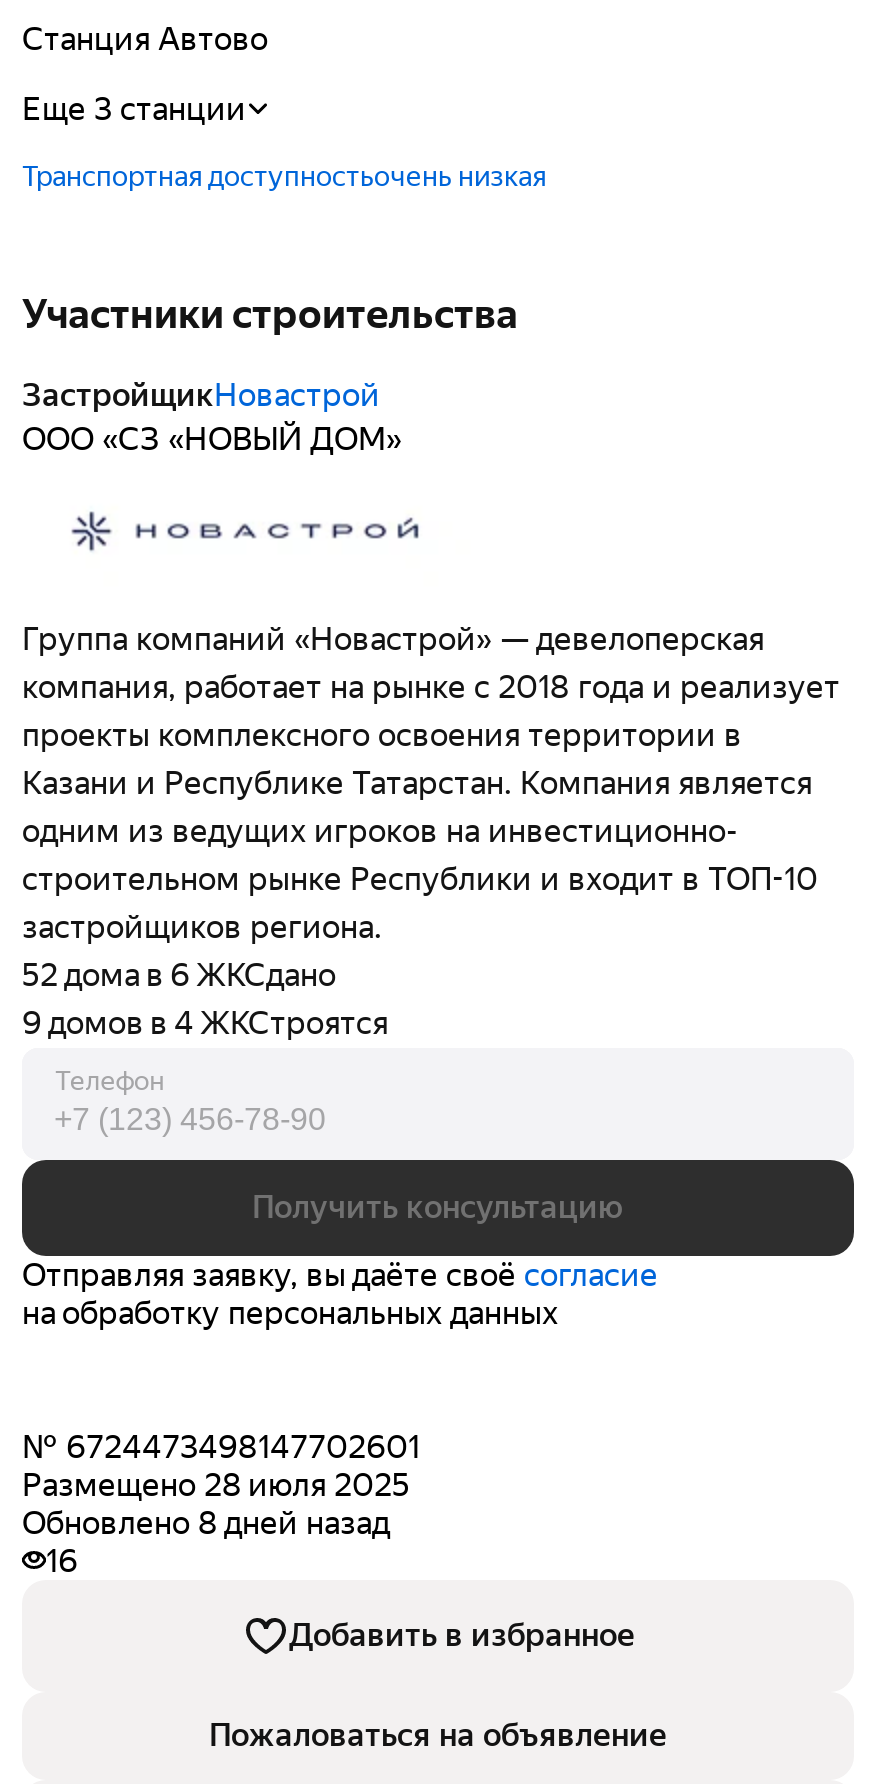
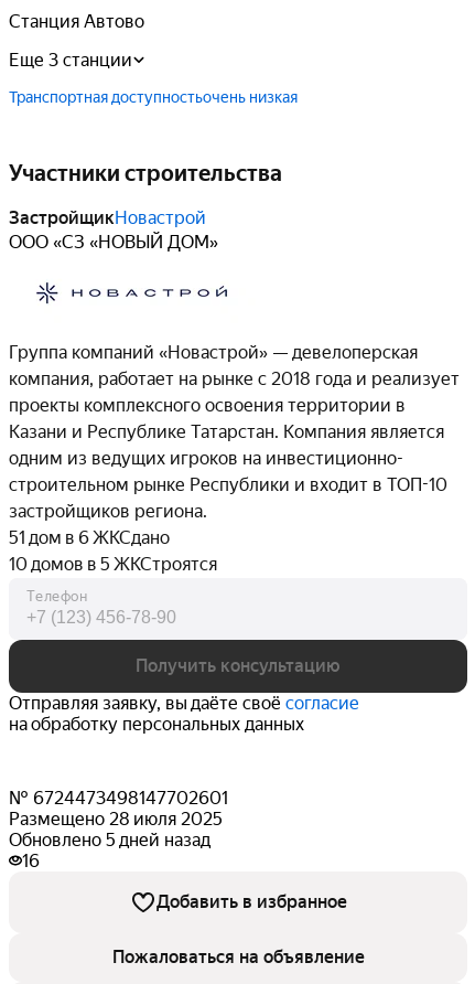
[22,957,336,995] 52 дома в 6 ЖКСдано -> [9,528,170,549] 51 дом в 6 ЖКСдано
[22,1005,388,1043] 9 домов в 4 ЖКСтроятся -> [9,554,217,575] 10 домов в 5 ЖКСтроятся
[22,1505,390,1543] Обновлено 8 дней назад -> [9,830,210,851] Обновлено 5 дней назад

